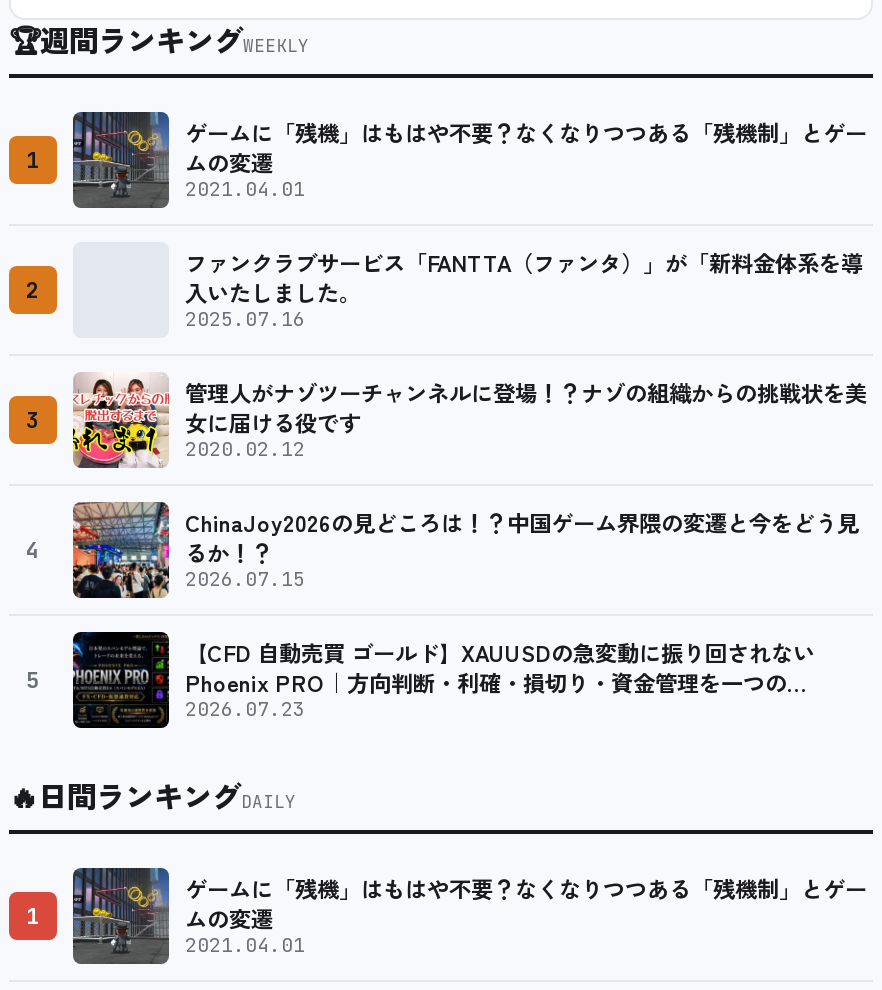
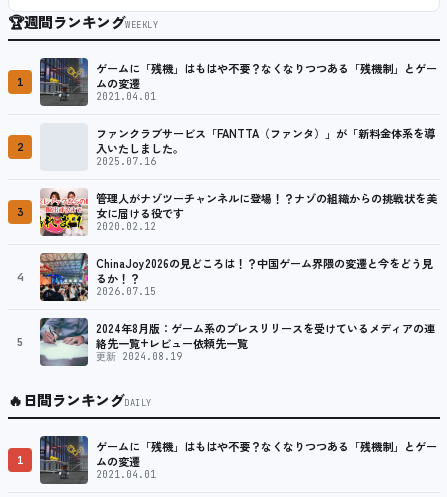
[71,630,815,730] [image] | 【CFD 自動売買 ゴールド】XAUUSDの急変動に振り回されない | Phoenix PRO｜方向判断・利確・損切り・資金管理を一つの… | 2026.07.23 -> [39,317,435,367] [image] | 2024年8月版：ゲーム系のプレスリリースを受けているメディアの連 | 絡先一覧+レビュー依頼先一覧 | 更新 2024.08.19

